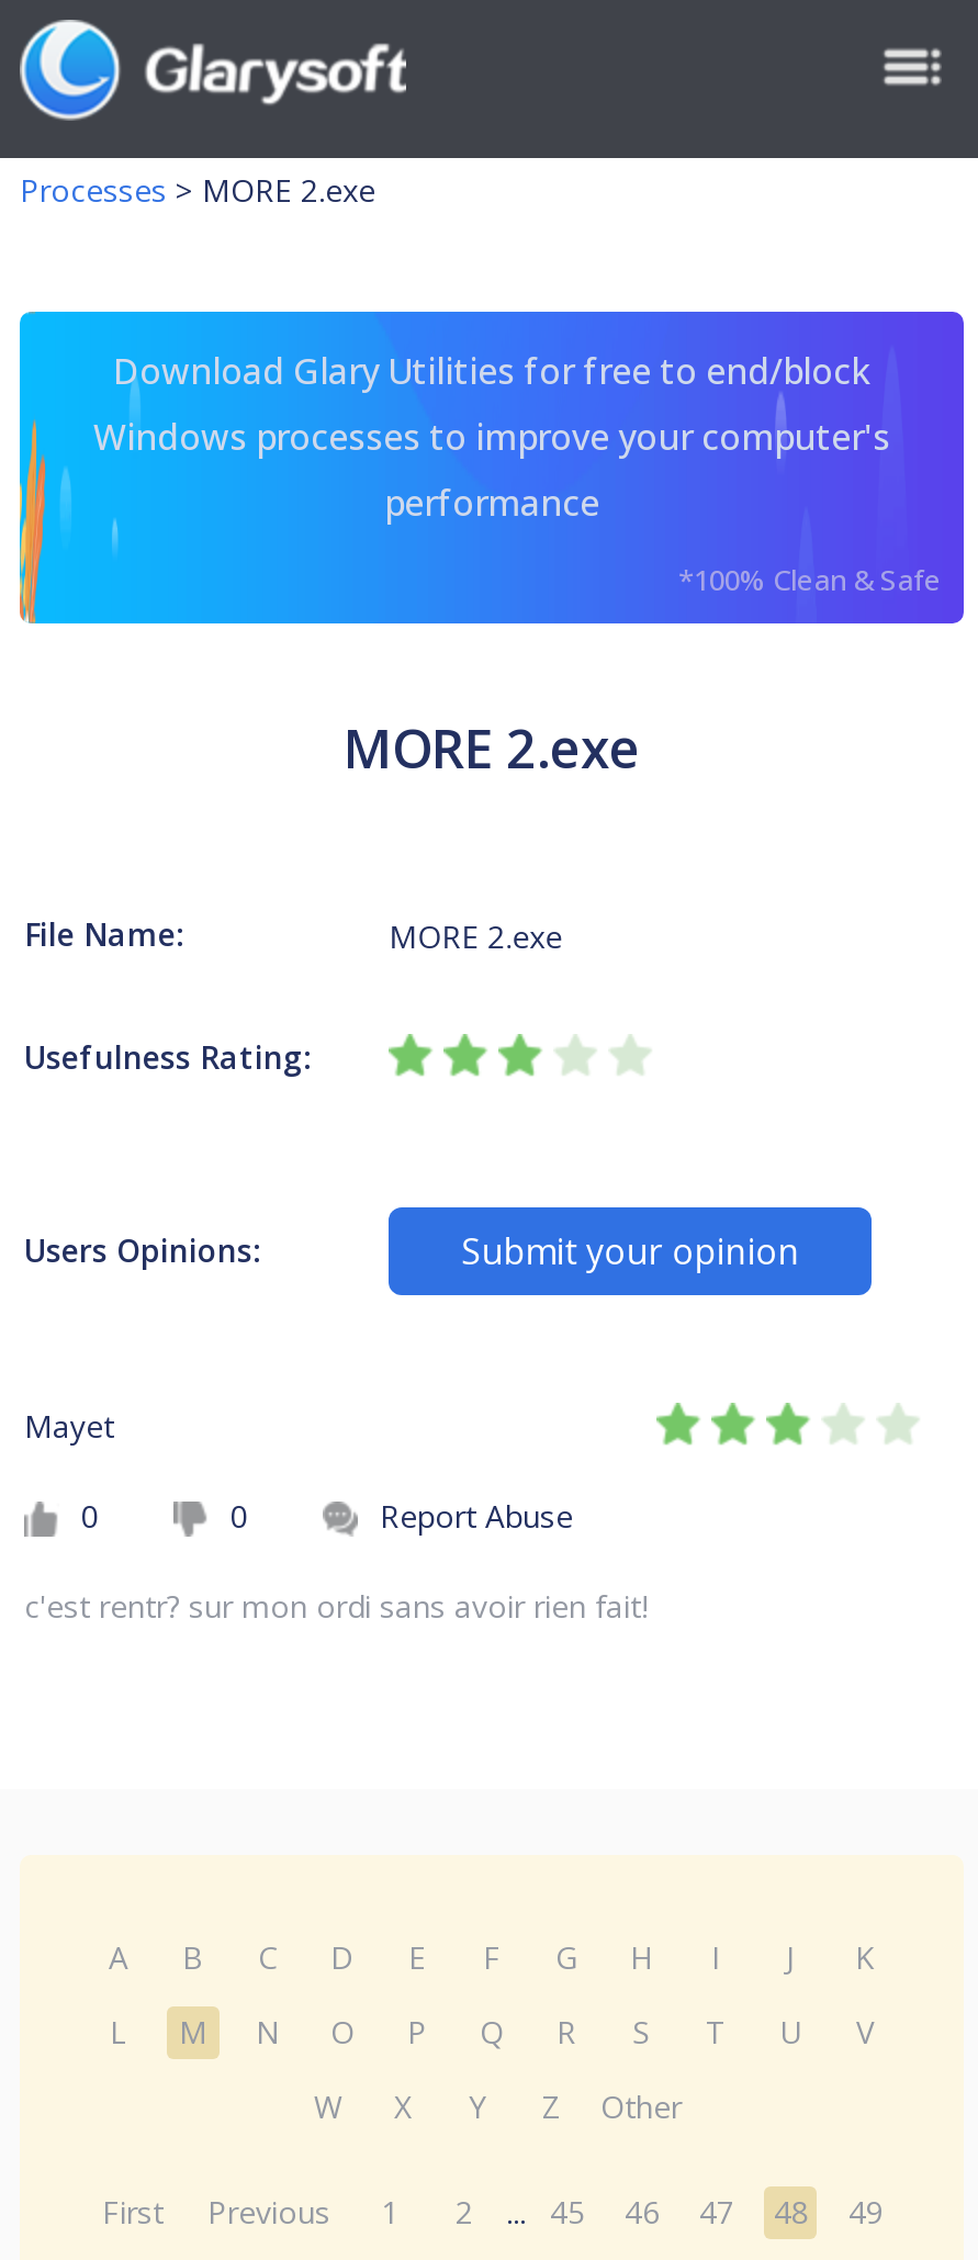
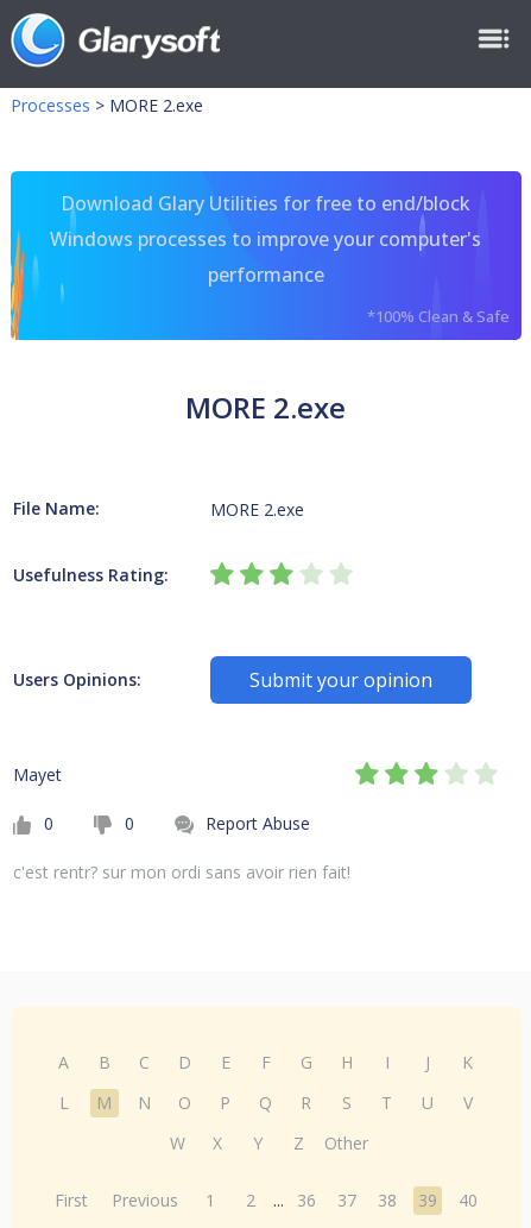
[456,2191,585,2233] 2 ... 45 -> [246,1189,317,1211] 2 ... 36
[625,2191,660,2233] 46 -> [338,1189,357,1211] 37
[699,2191,734,2233] 47 -> [378,1189,397,1211] 38
[774,2191,809,2233] 48 -> [419,1189,438,1211] 39
[848,2191,884,2233] 49 -> [459,1189,478,1211] 40

